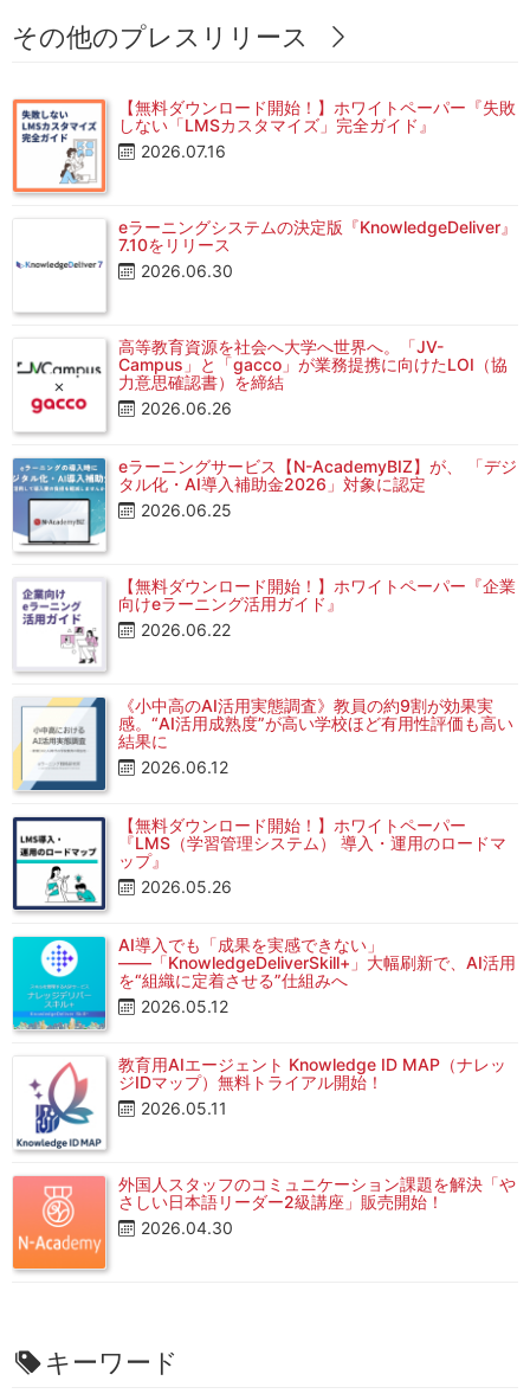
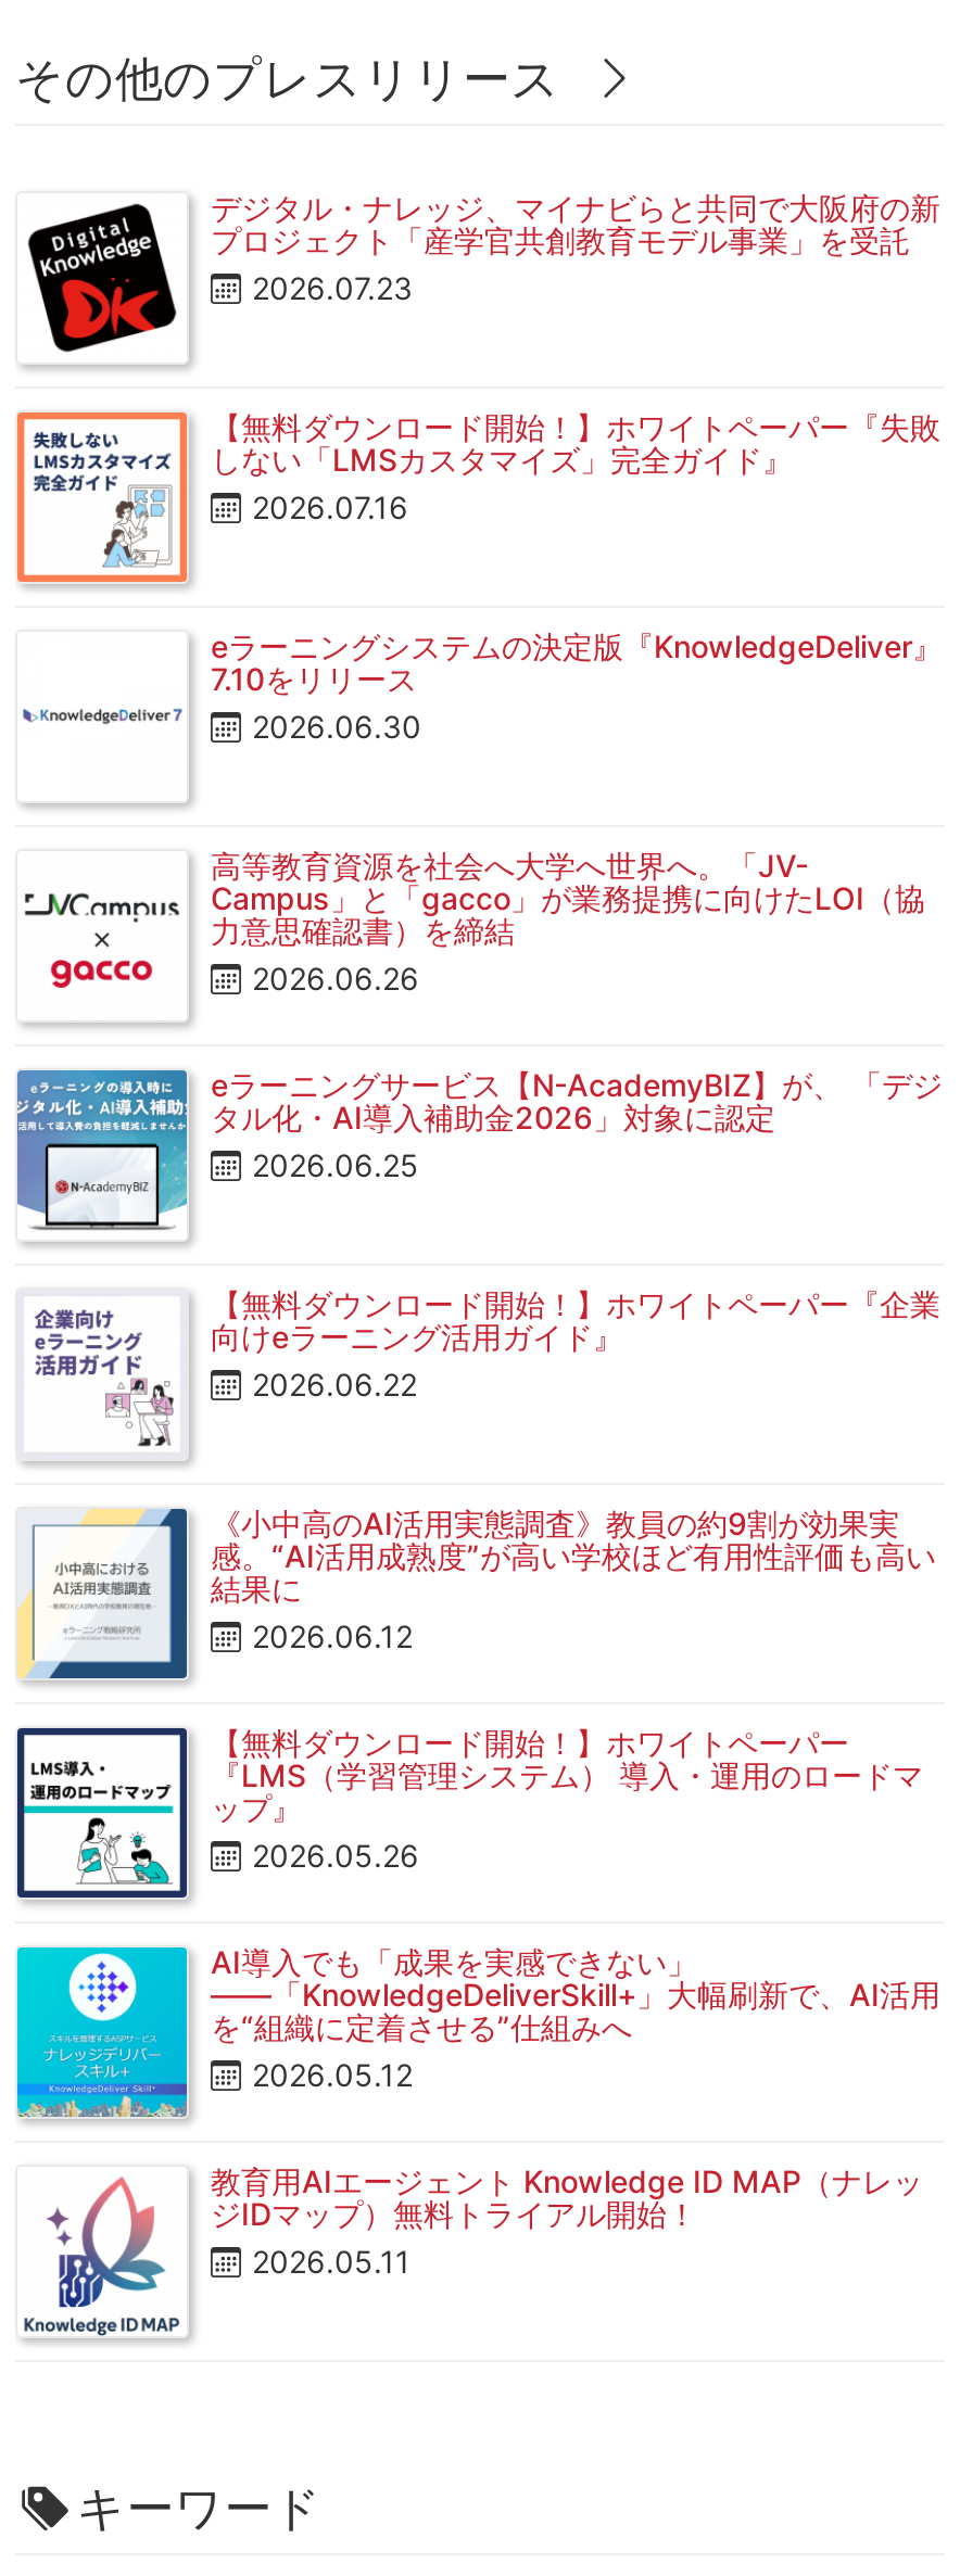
none -> [26,188,940,354] [image] | デジタル・ナレッジ、マイナビらと共同で大阪府の新 | プロジェクト「産学官共創教育モデル事業」を受託 | 2026.07.23
moved [19,97,517,1118] -> [28,408,943,2279]: [image] | 【無料ダウンロード開始！】ホワイトペーパー『失敗 | しない「LMSカスタマイズ」完全ガイド』 | ... | ジIDマップ）無料トライアル開始！ | 2026.05.11
[12,1173,516,1270] [image] | 外国人スタッフのコミュニケーション課題を解決「や | さしい日本語リーダー2級講座」販売開始！ | 2026.04.30 -> none

